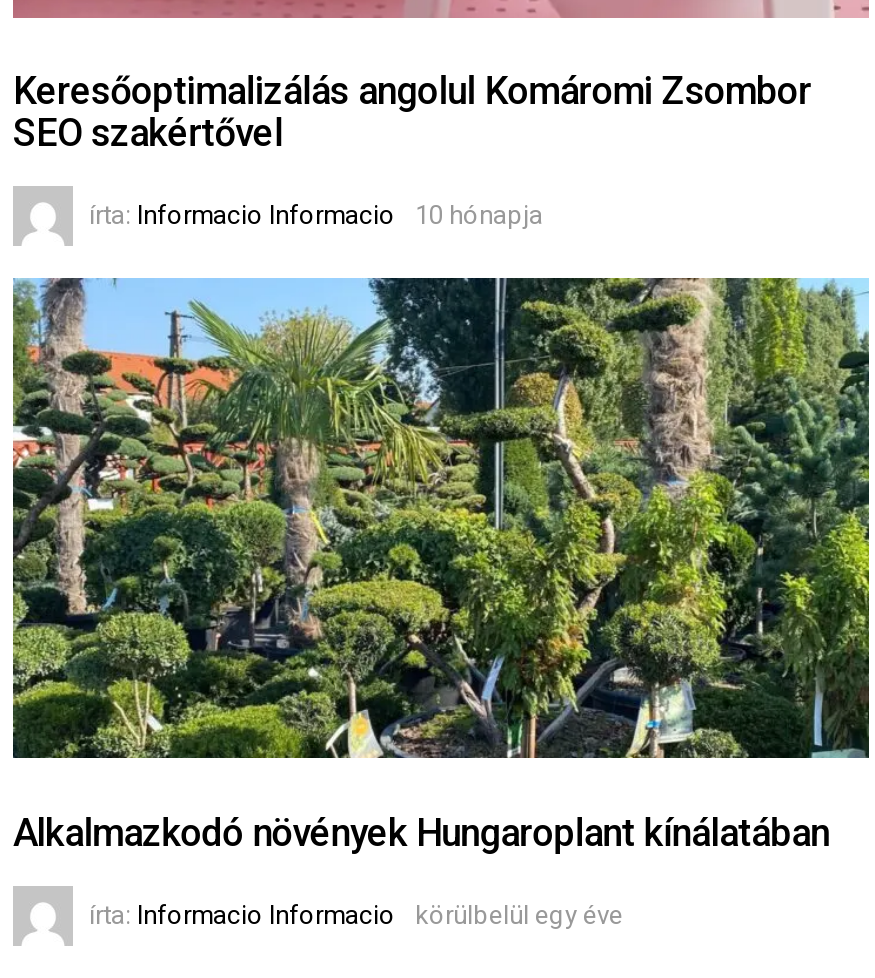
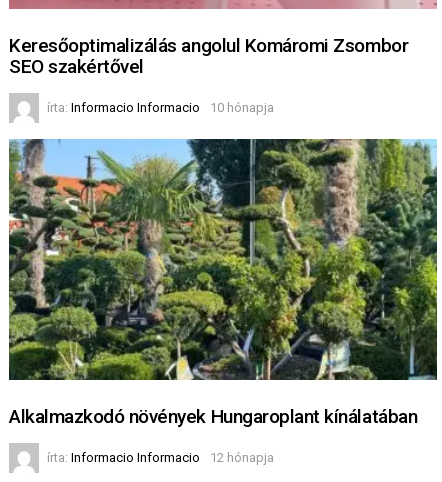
[415,899,623,929] körülbelül egy éve -> [210,450,274,465] 12 hónapja

